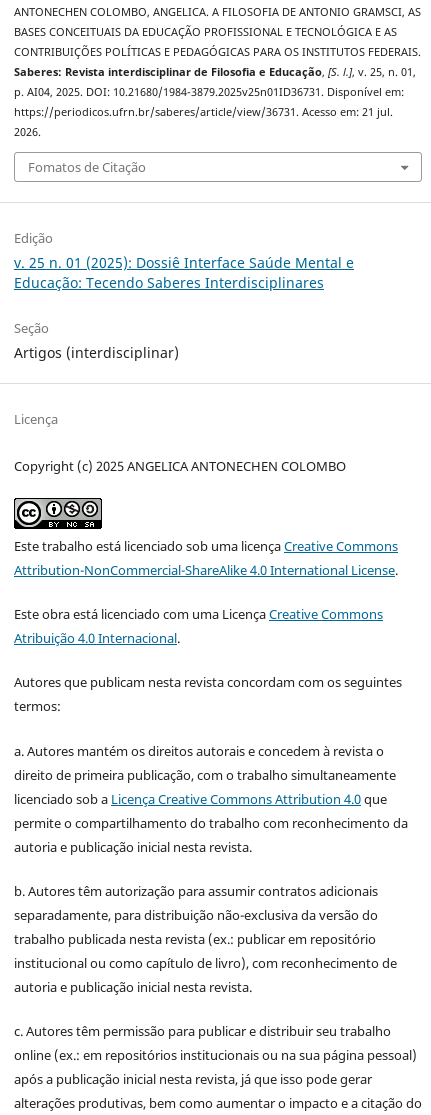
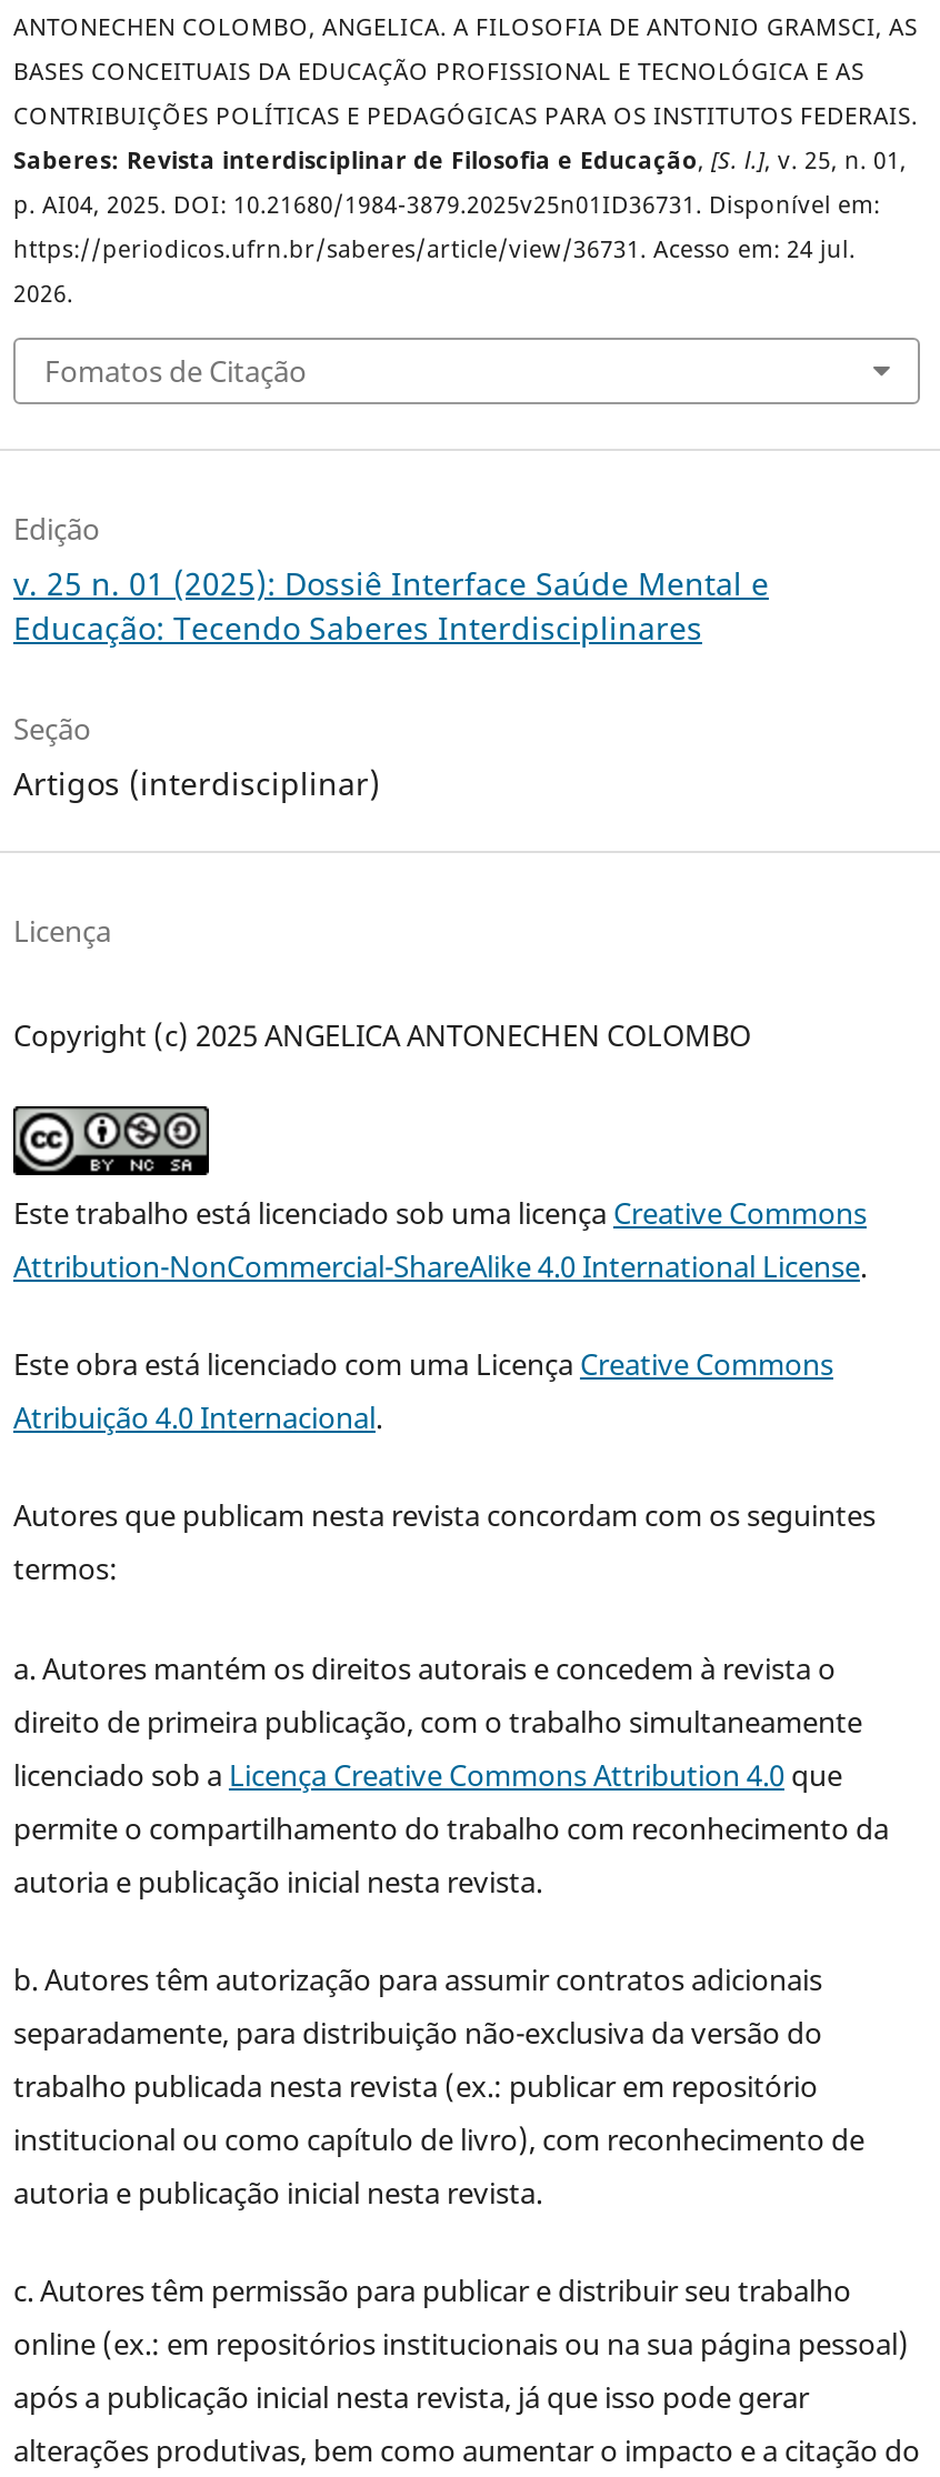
[14,105,393,119] https://periodicos.ufrn.br/saberes/article/view/36731. Acesso em: 21 jul. -> [13,233,856,264] https://periodicos.ufrn.br/saberes/article/view/36731. Acesso em: 24 jul.

